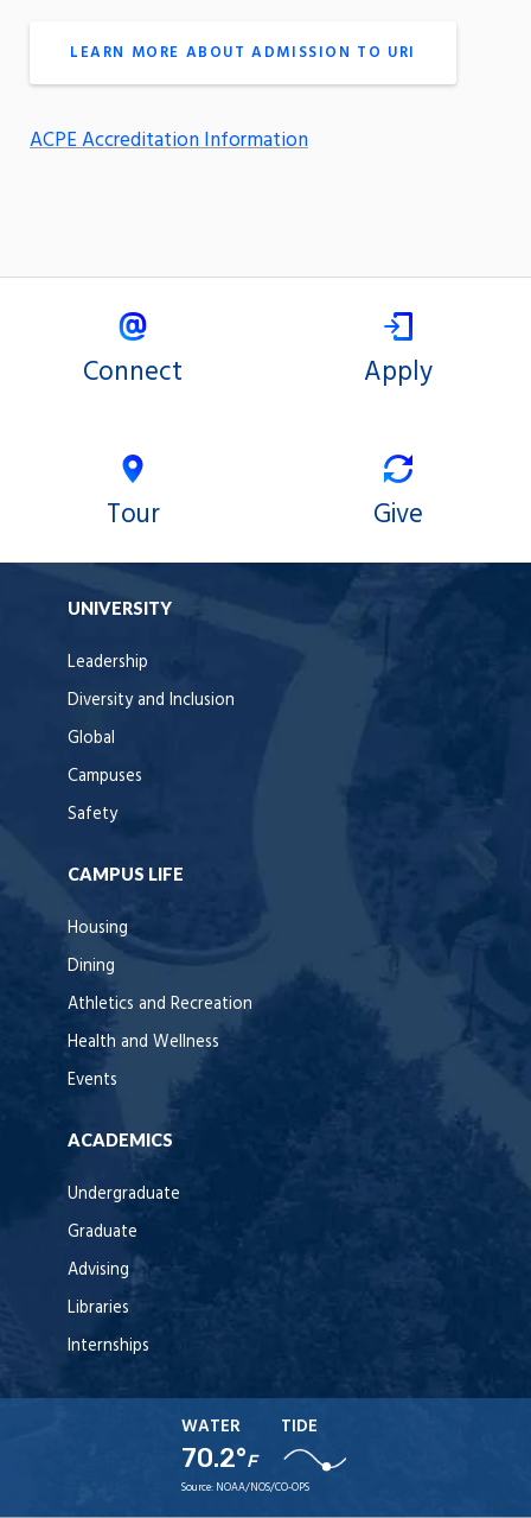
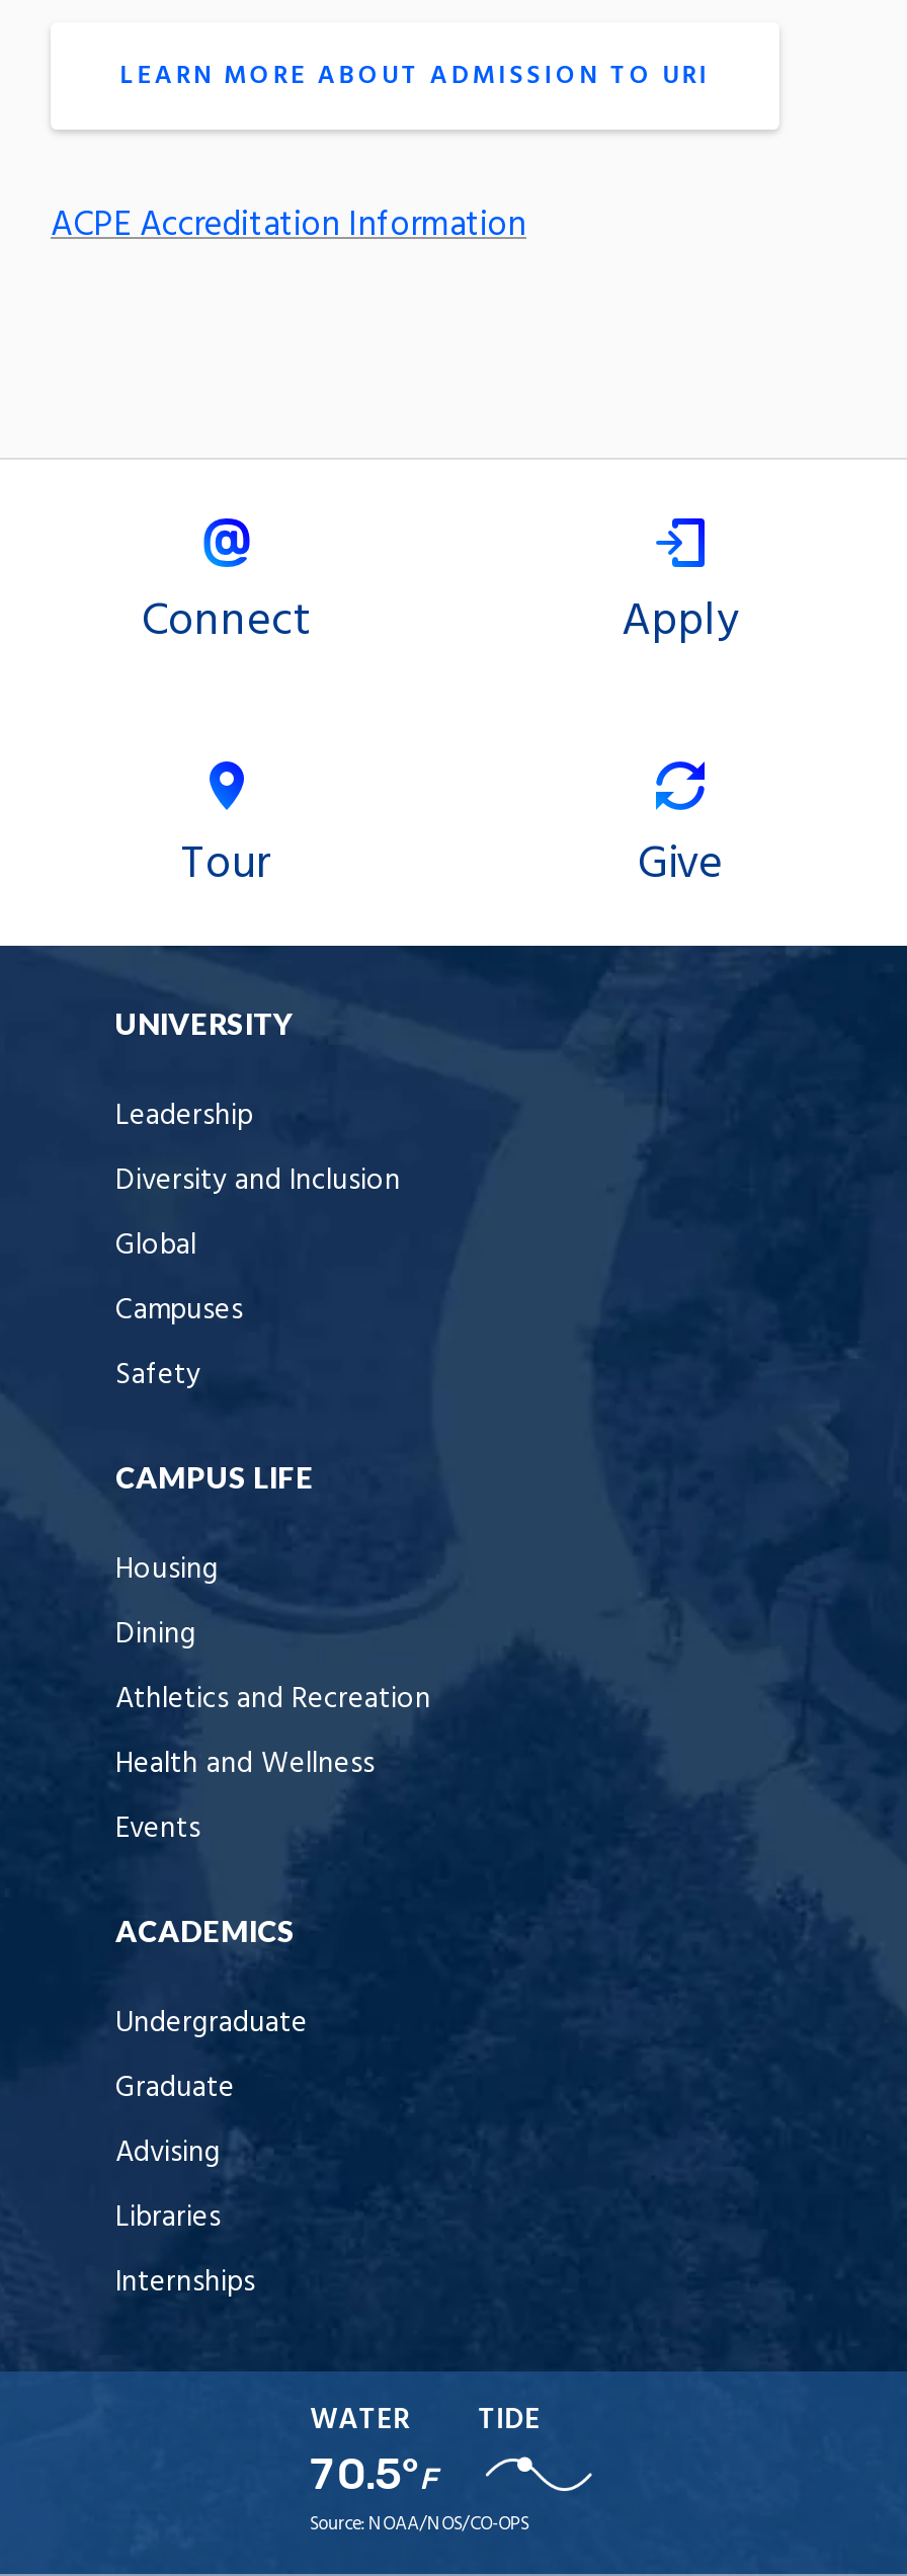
[181,1442,257,1474] 70.2°F -> [310,2446,438,2501] 70.5°F

